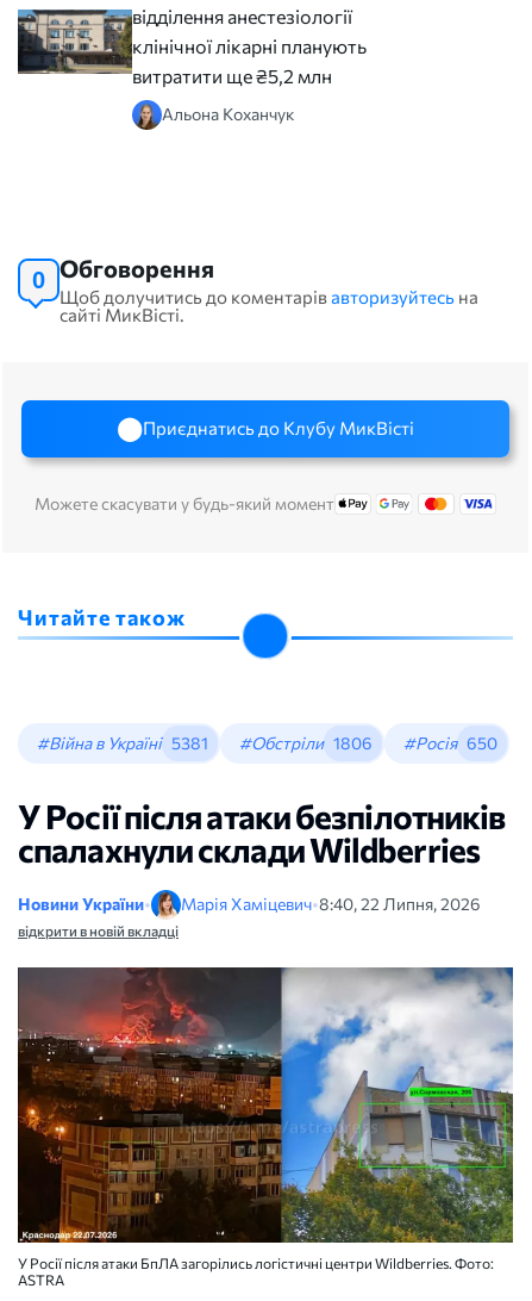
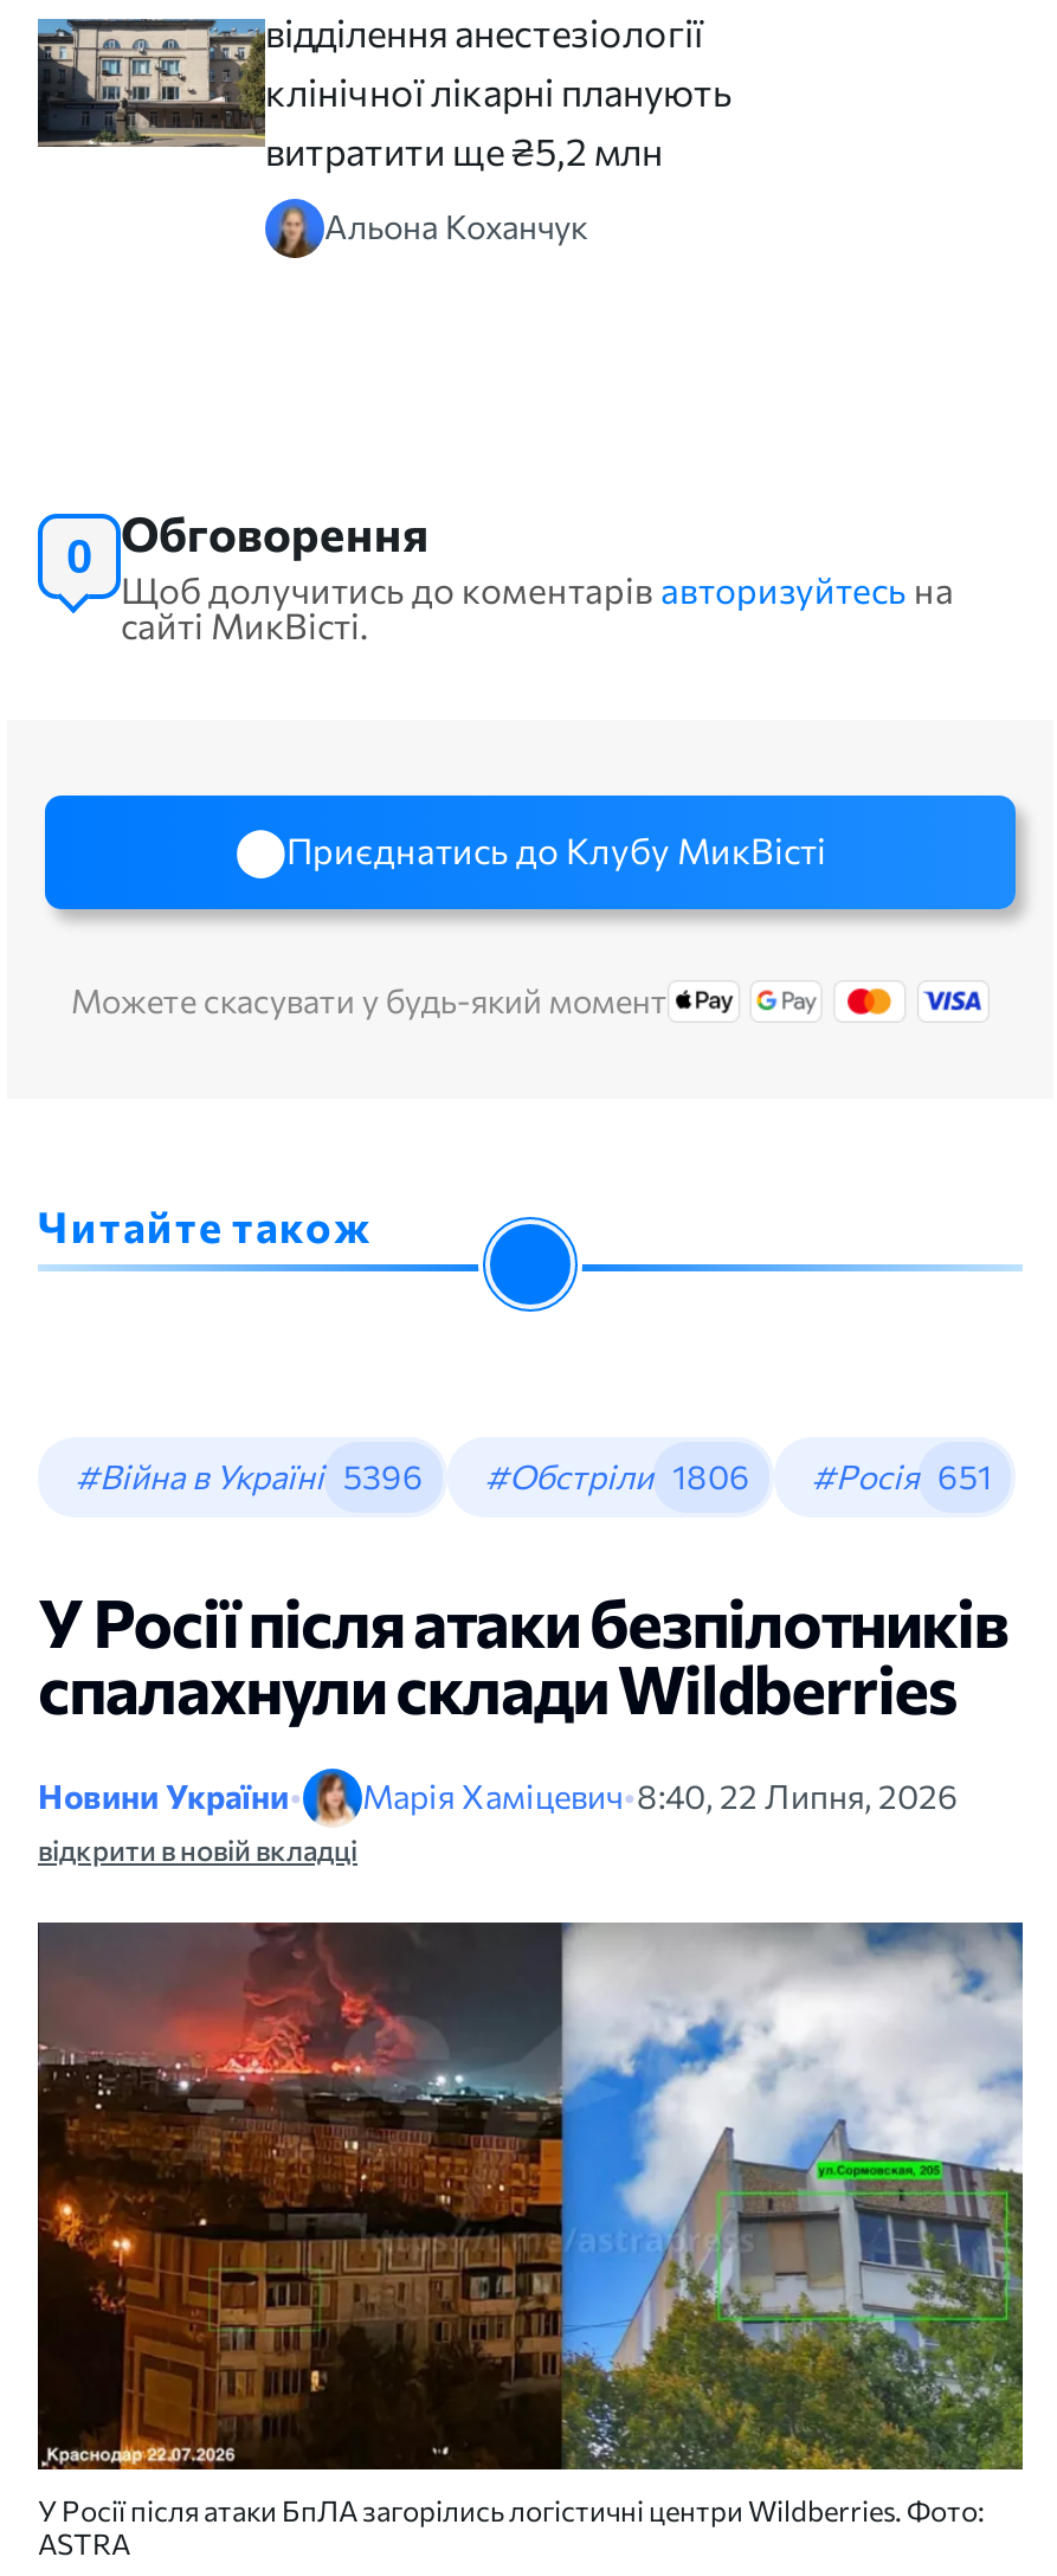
[37,732,208,753] #Війна в Україні 5381 -> [76,1455,424,1496] #Війна в Україні 5396
[403,732,497,753] #Росія 650 -> [812,1455,992,1496] #Росія 651

